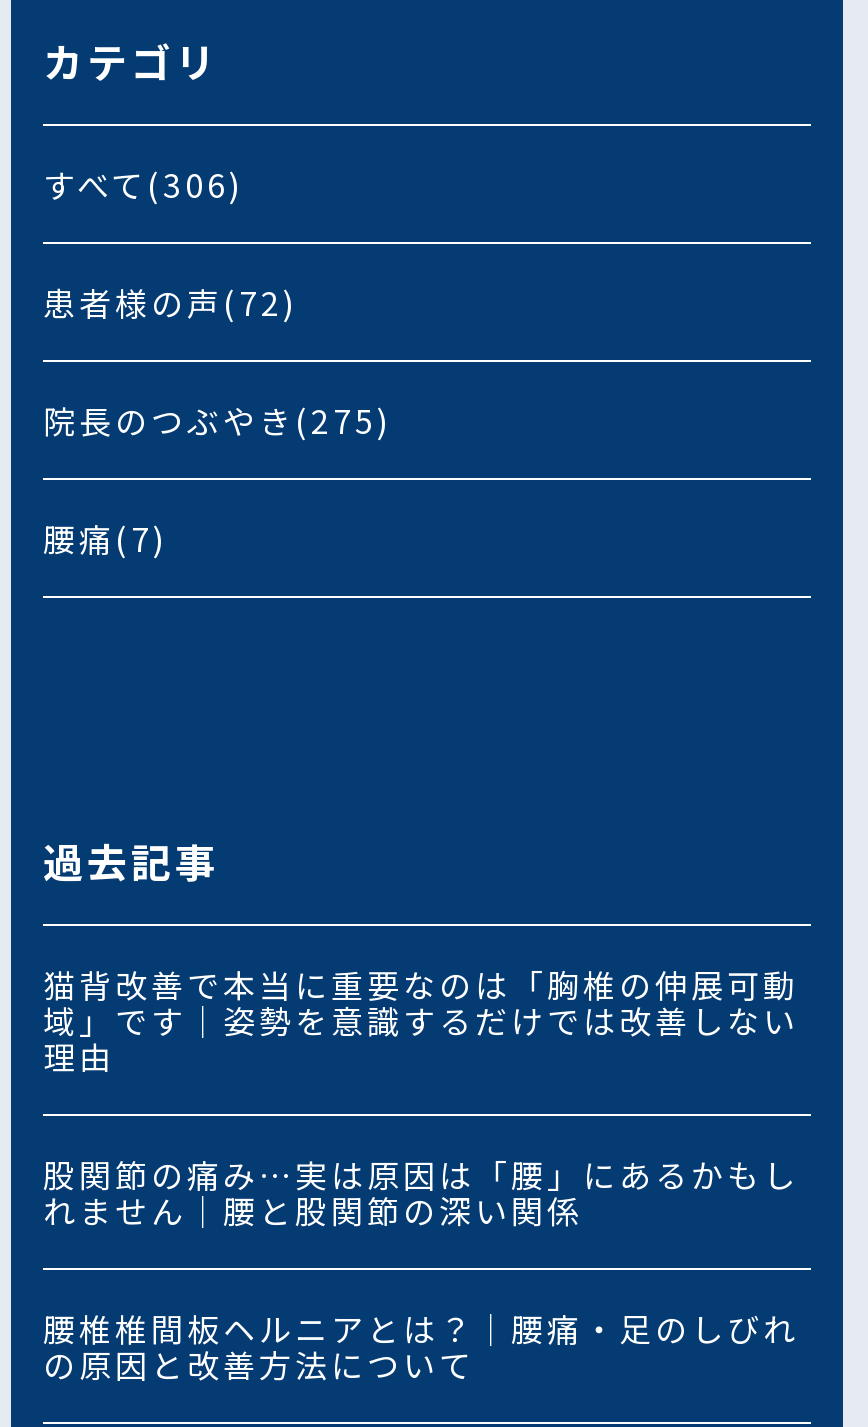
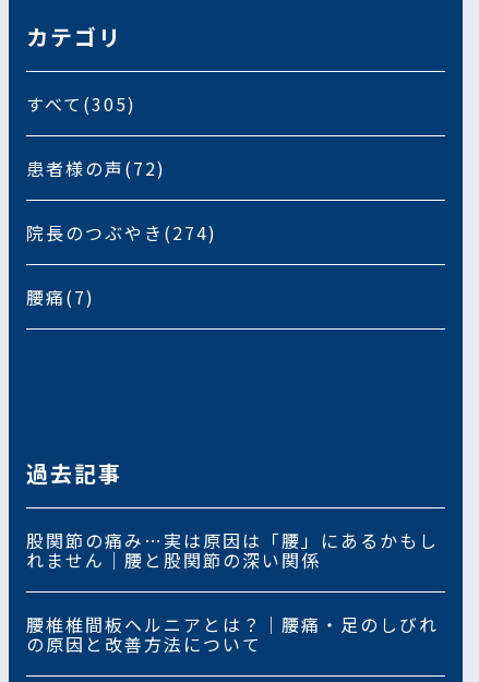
[43,160,245,208] すべて(306) -> [26,91,136,117] すべて(305)
[43,396,393,444] 院長のつぶやき(275) -> [26,219,217,246] 院長のつぶやき(274)
[43,960,799,1080] 猫背改善で本当に重要なのは「胸椎の伸展可動 | 域」です｜姿勢を意識するだけでは改善しない | 理由 -> none

